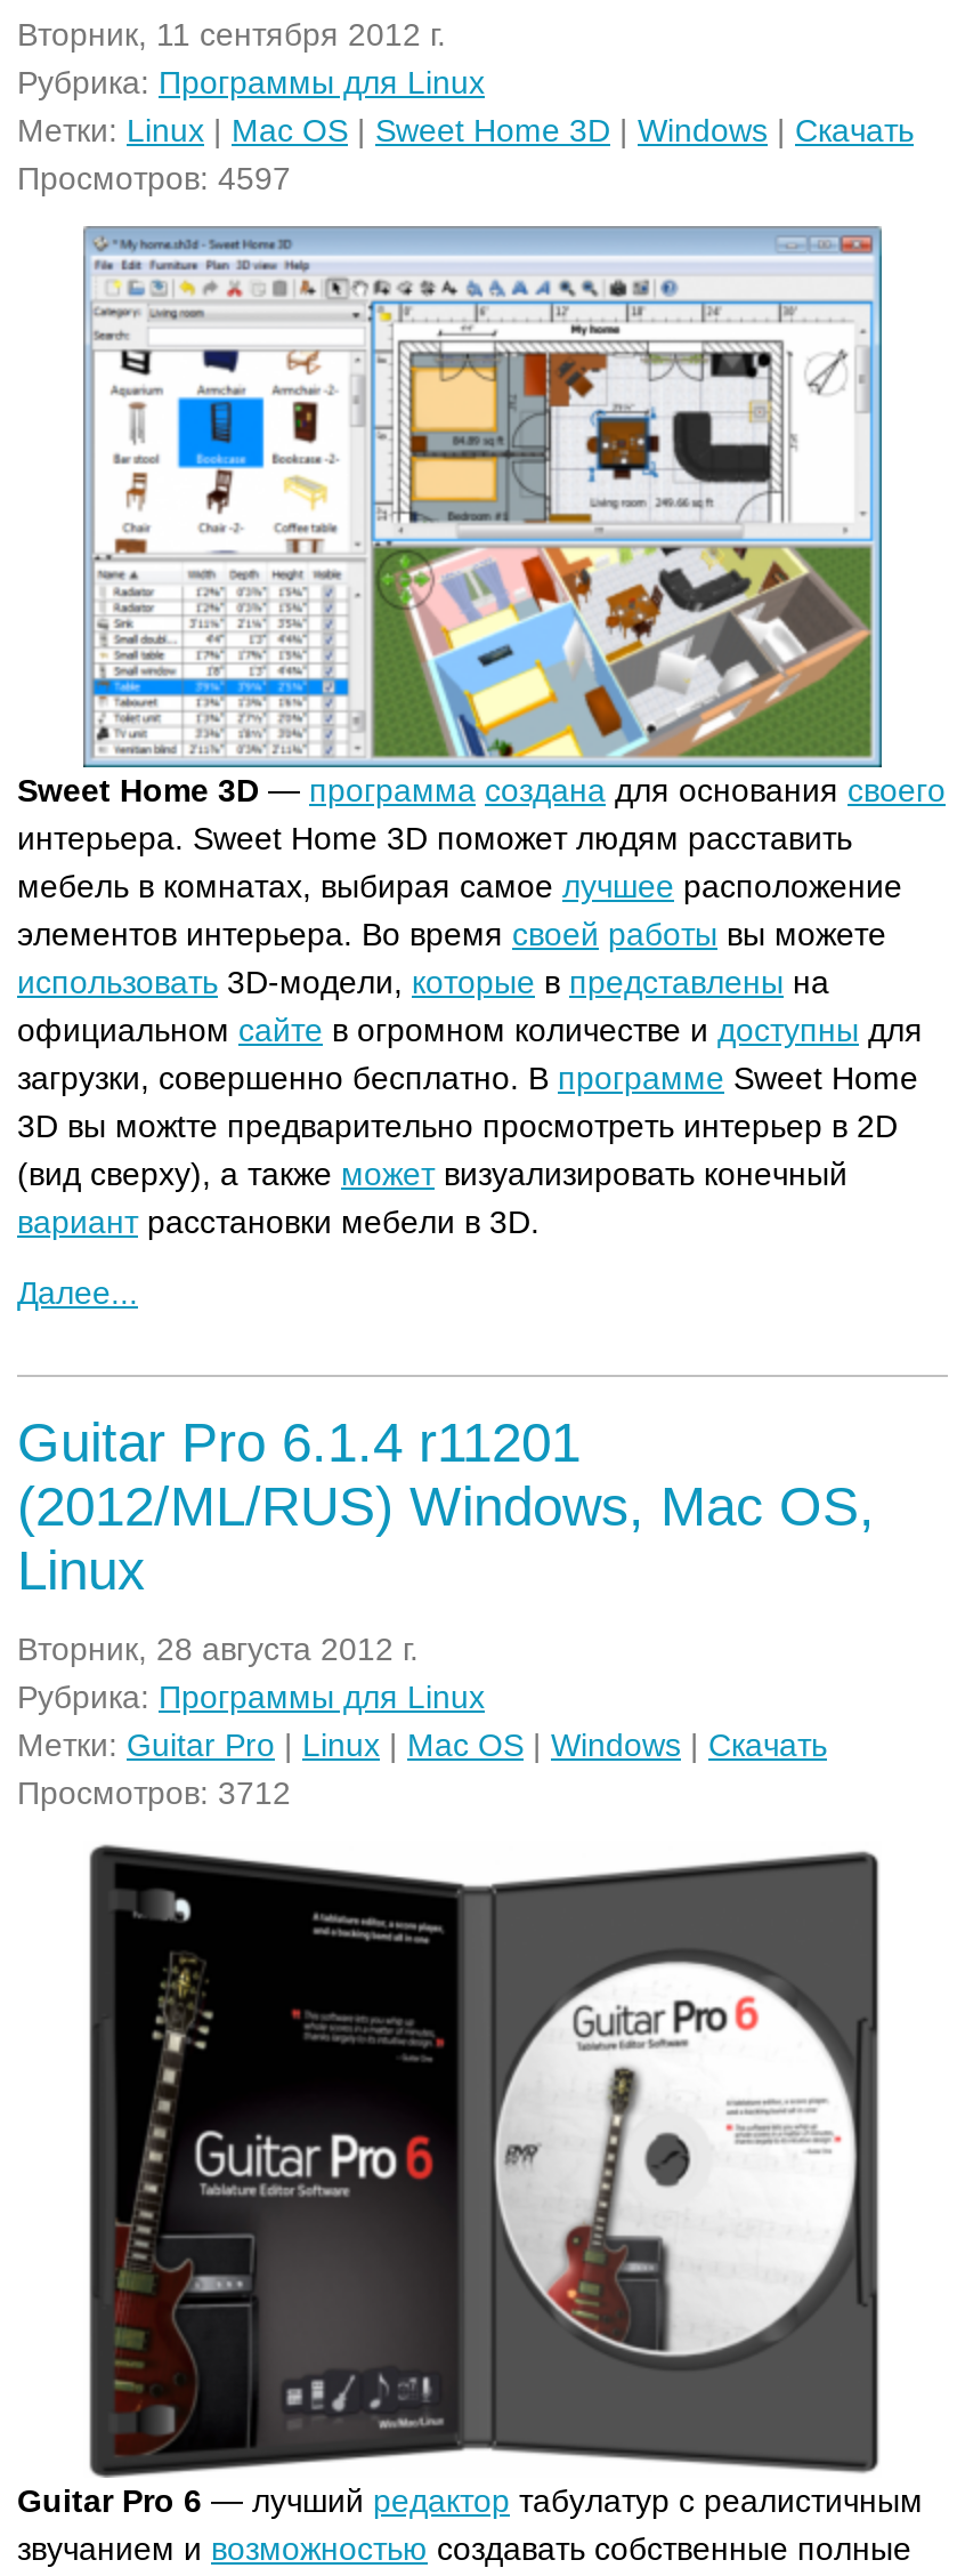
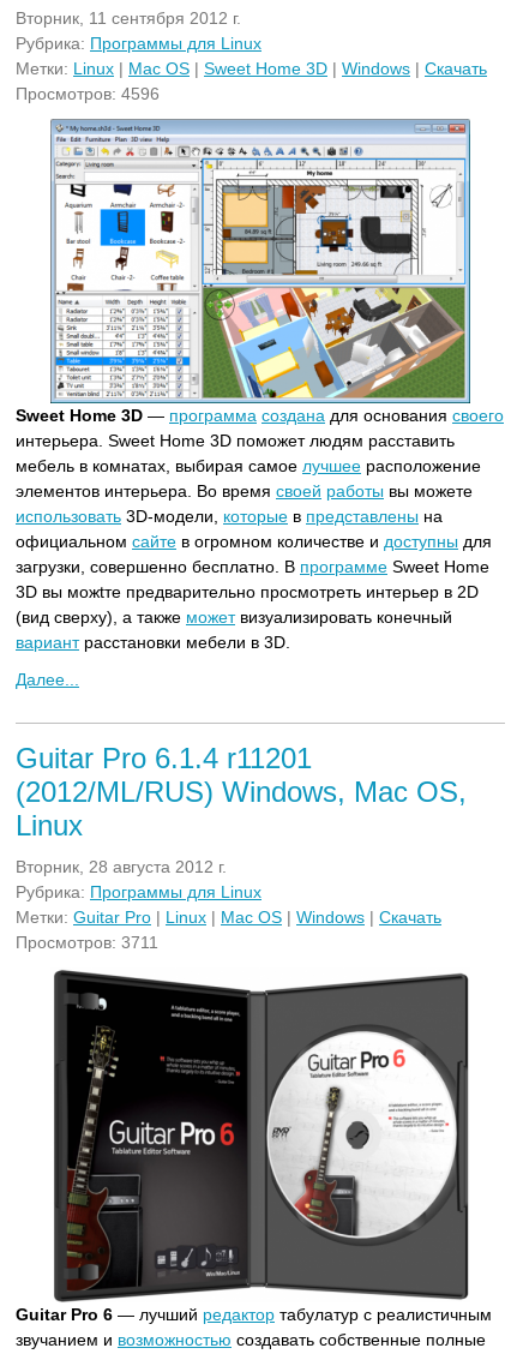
[17,160,291,196] Просмотров: 4597 -> [16,84,160,103] Просмотров: 4596
[17,1774,291,1811] Просмотров: 3712 -> [16,933,158,952] Просмотров: 3711

